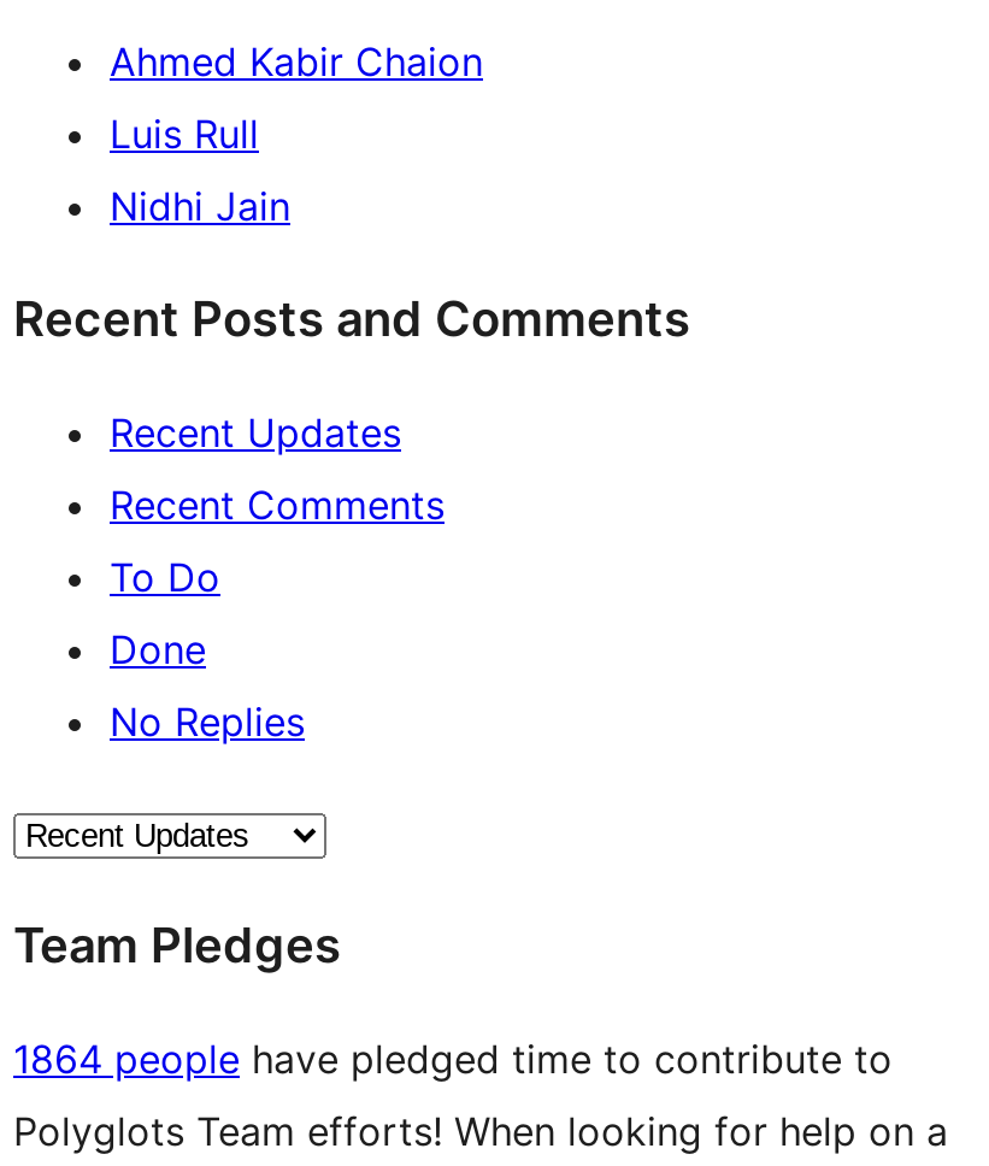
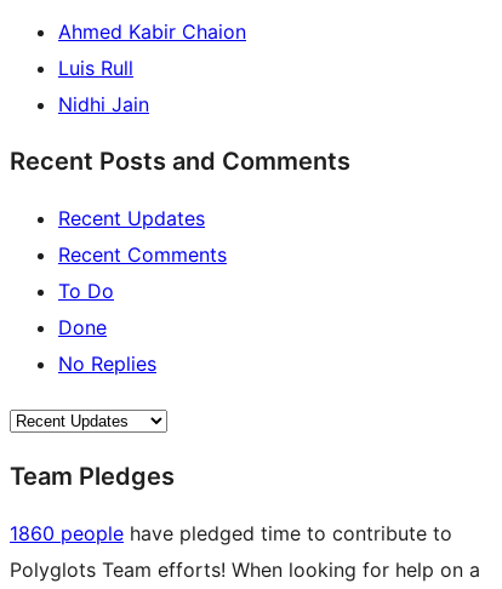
[13,1035,893,1083] 1864 people have pledged time to contribute to -> [10,521,452,545] 1860 people have pledged time to contribute to

